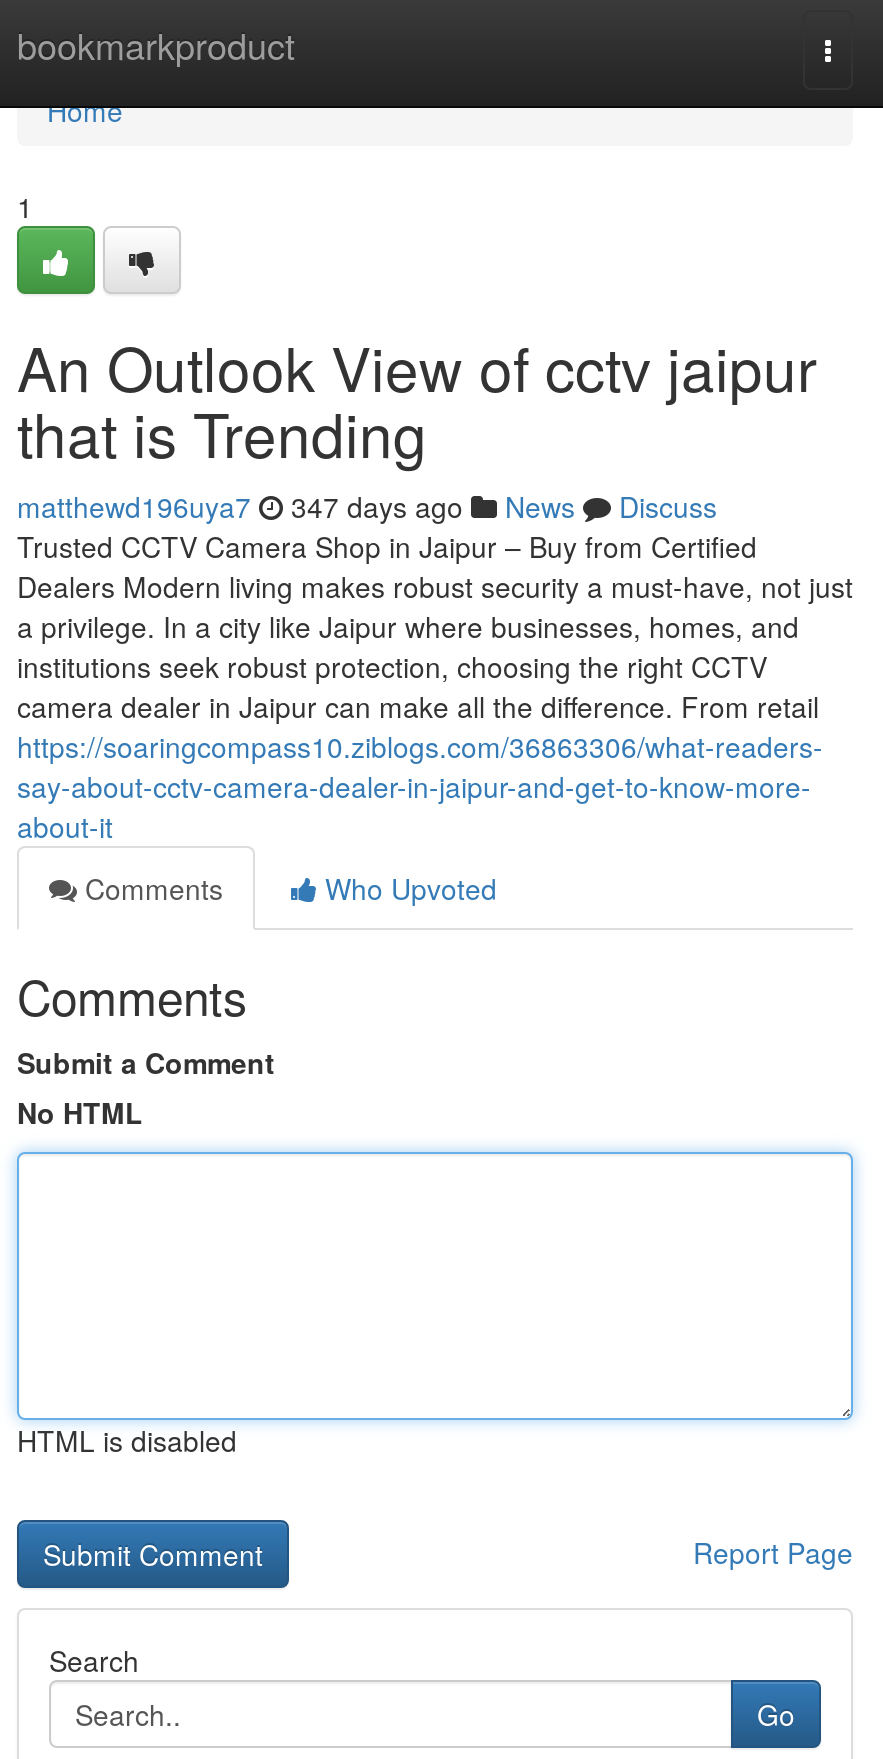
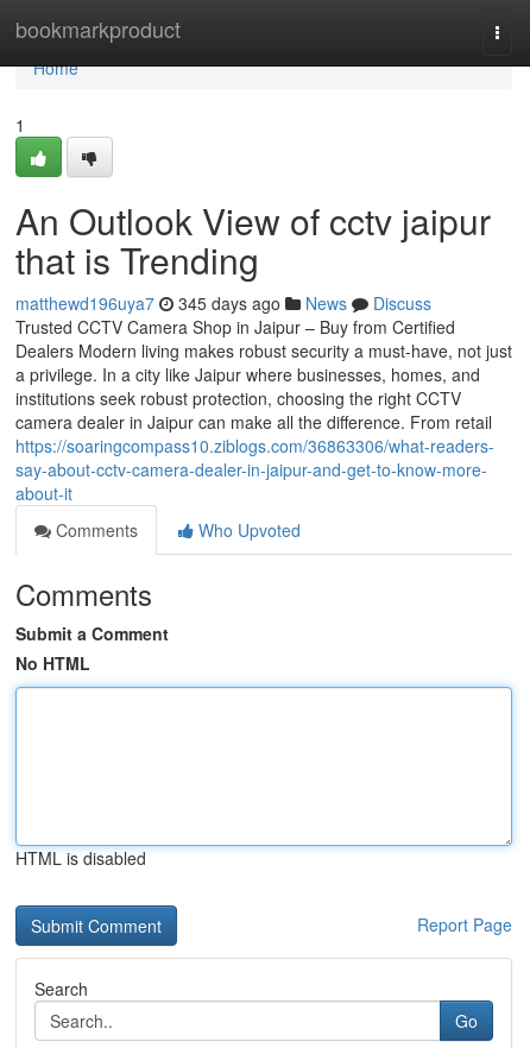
[17,486,717,526] matthewd196uya7 347 days ago News Discuss -> [15,291,431,315] matthewd196uya7 345 days ago News Discuss

